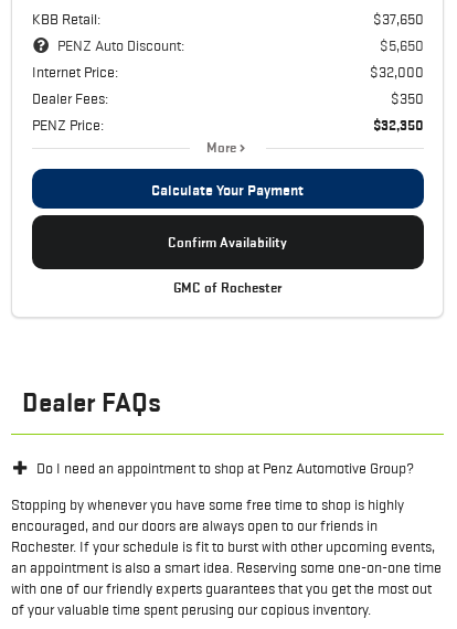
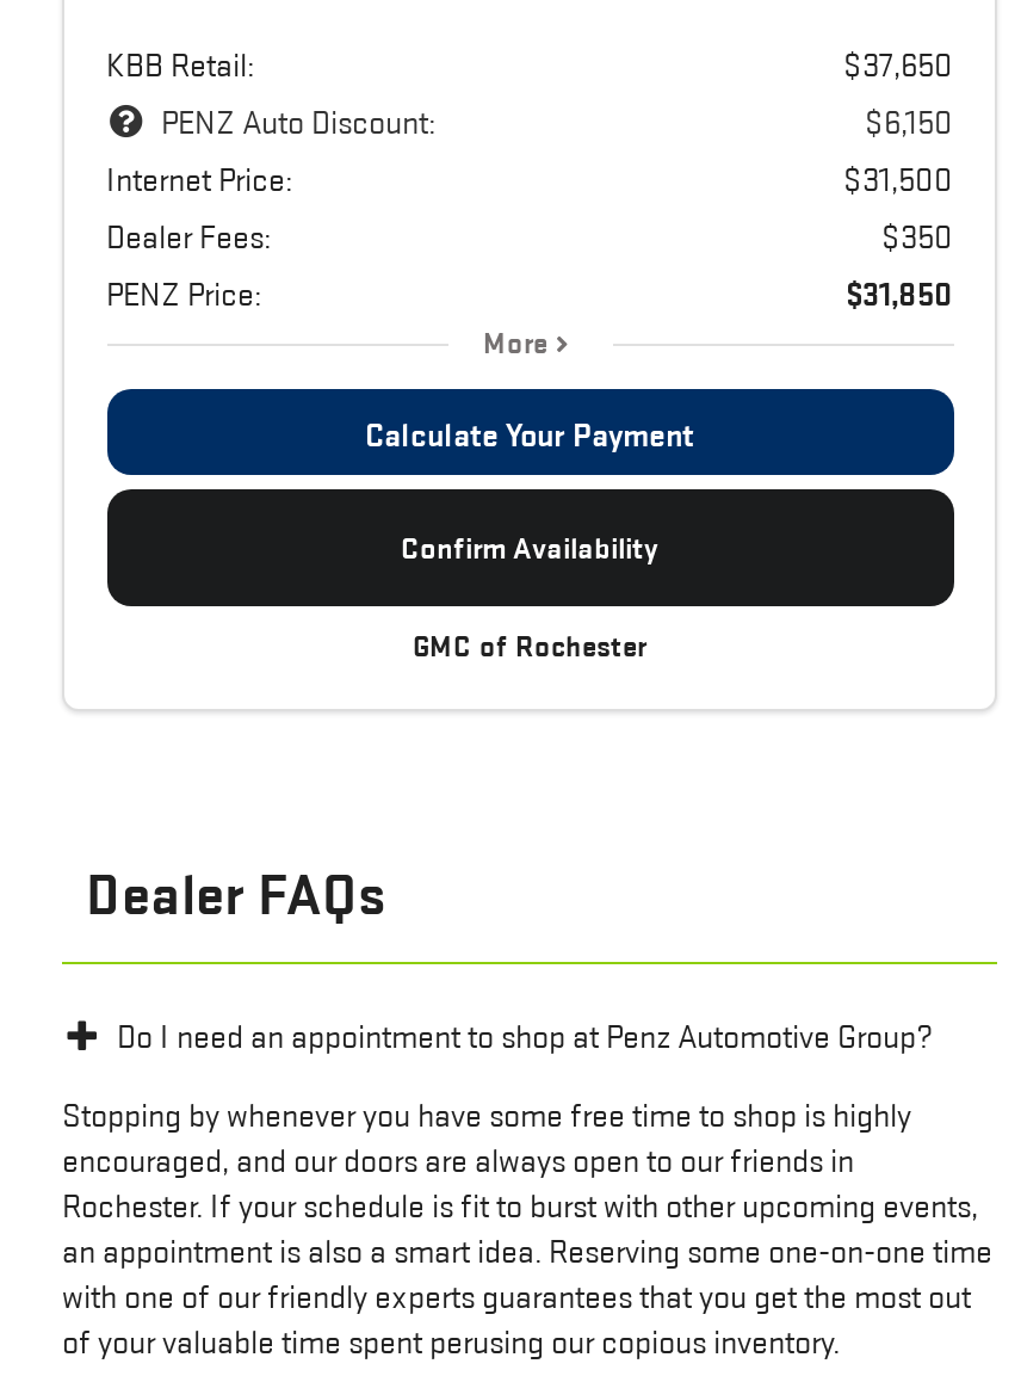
[379,36,423,54] $5,650 -> [865,102,953,140] $6,150
[369,62,423,80] $32,000 -> [843,159,953,197] $31,500
[373,115,423,133] $32,350 -> [846,274,953,312] $31,850

